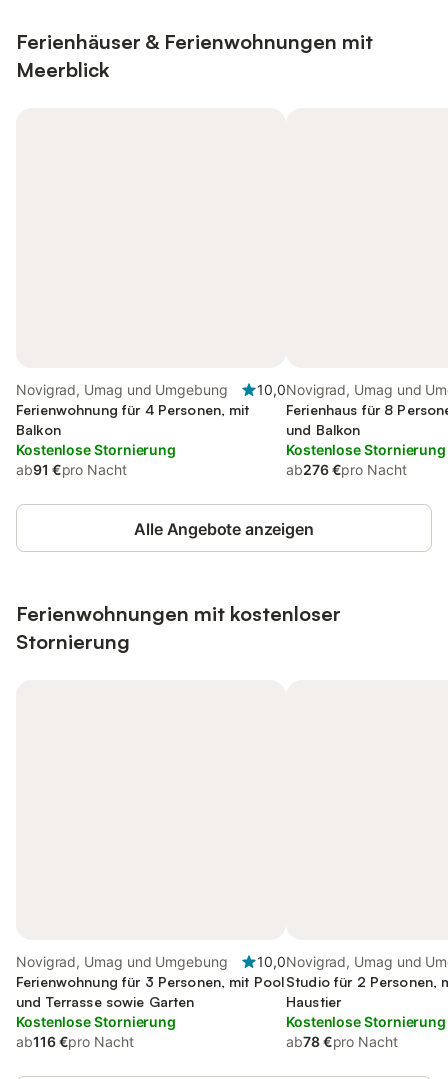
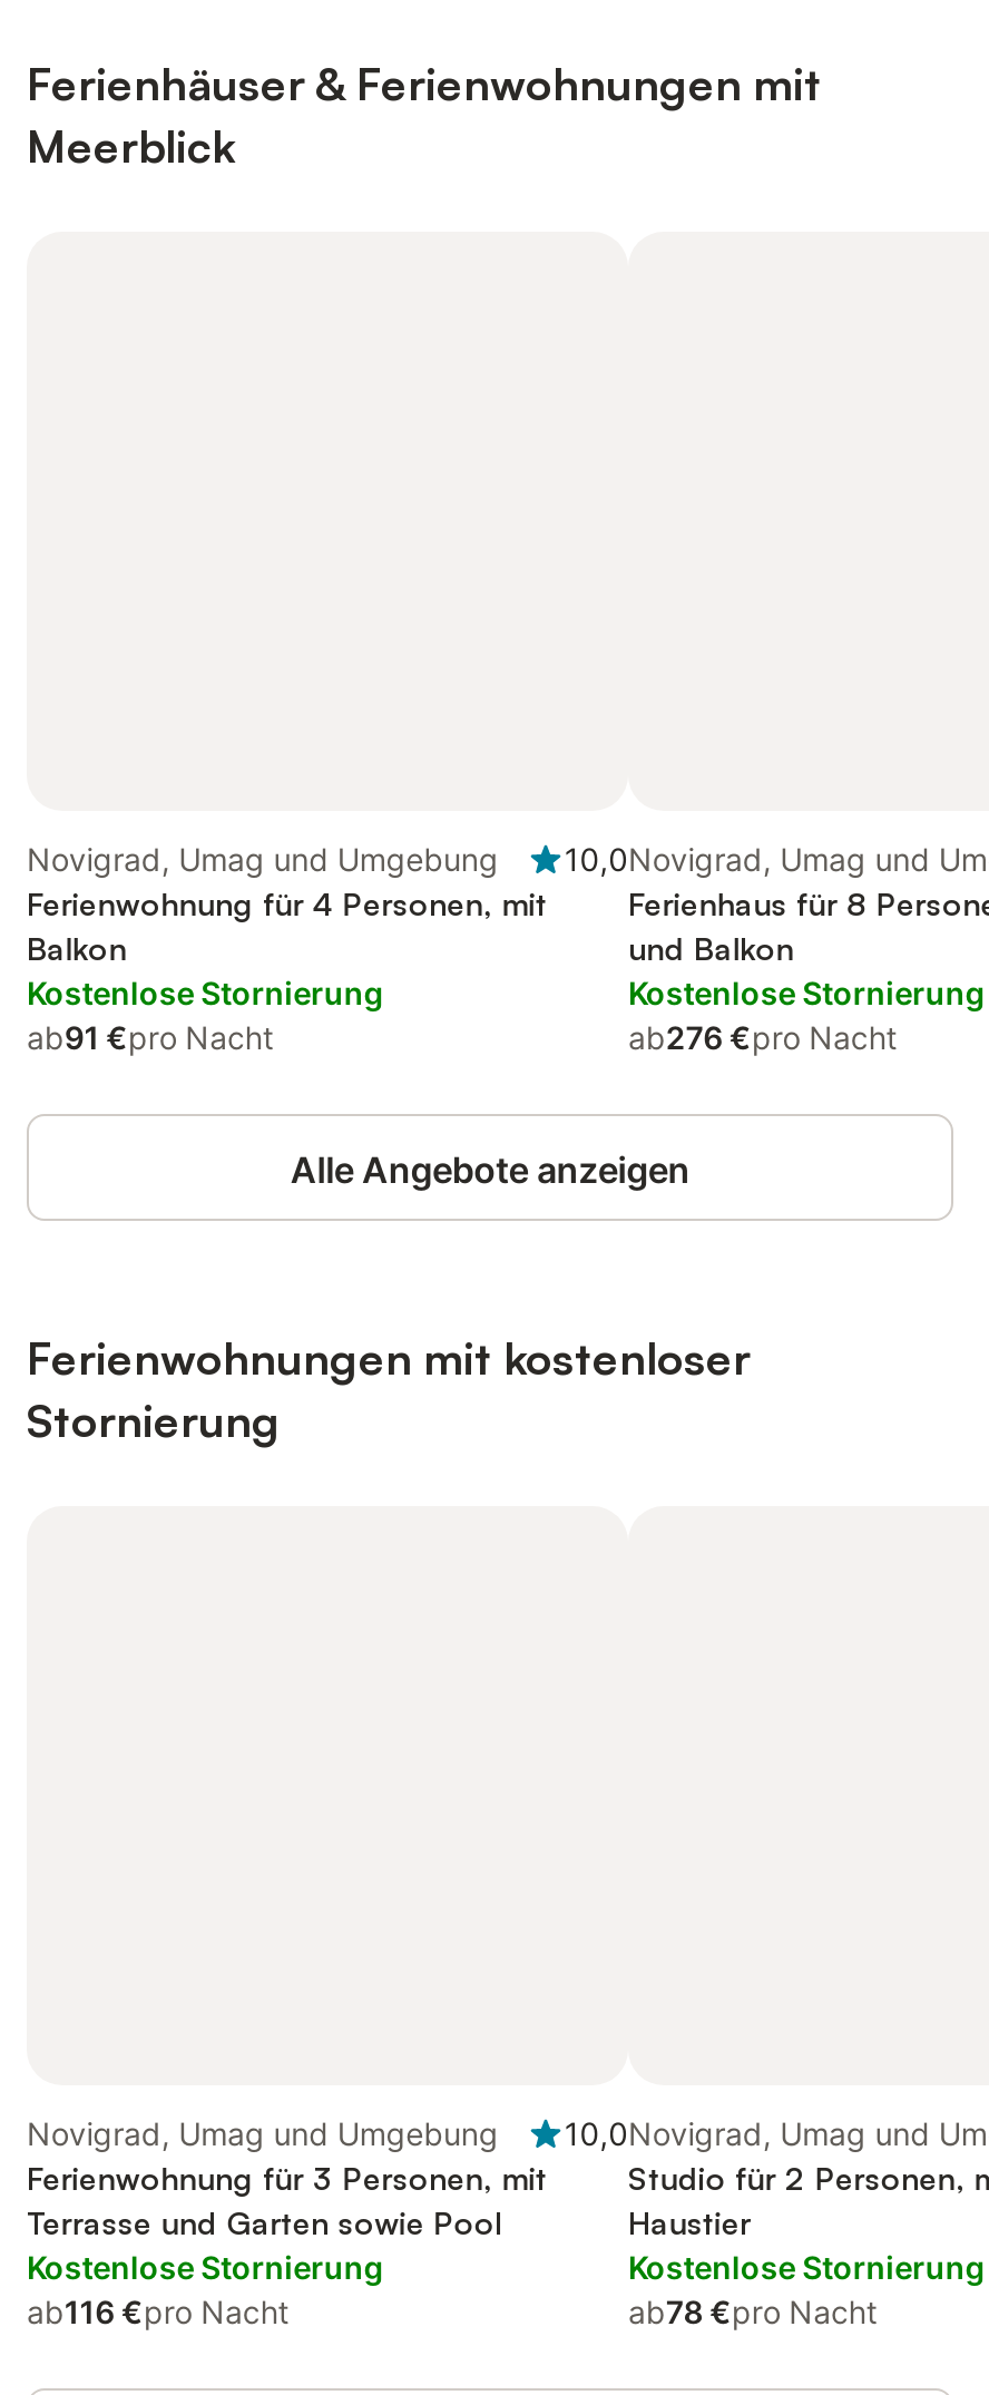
[16,973,284,1010] Ferienwohnung für 3 Personen, mit Pool | und Terrasse sowie Garten -> [27,2159,547,2241] Ferienwohnung für 3 Personen, mit | Terrasse und Garten sowie Pool

